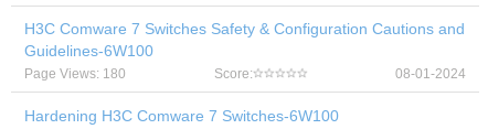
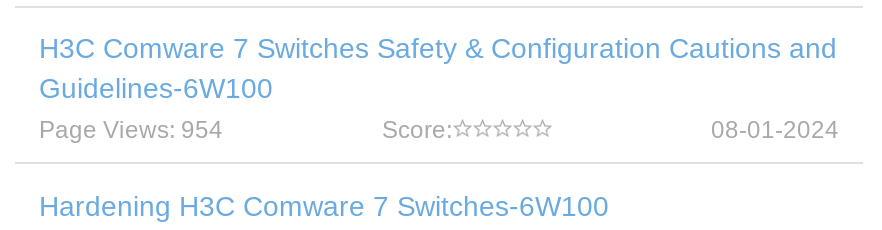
[24,66,126,82] Page Views: 180 -> [39,116,223,144] Page Views: 954

